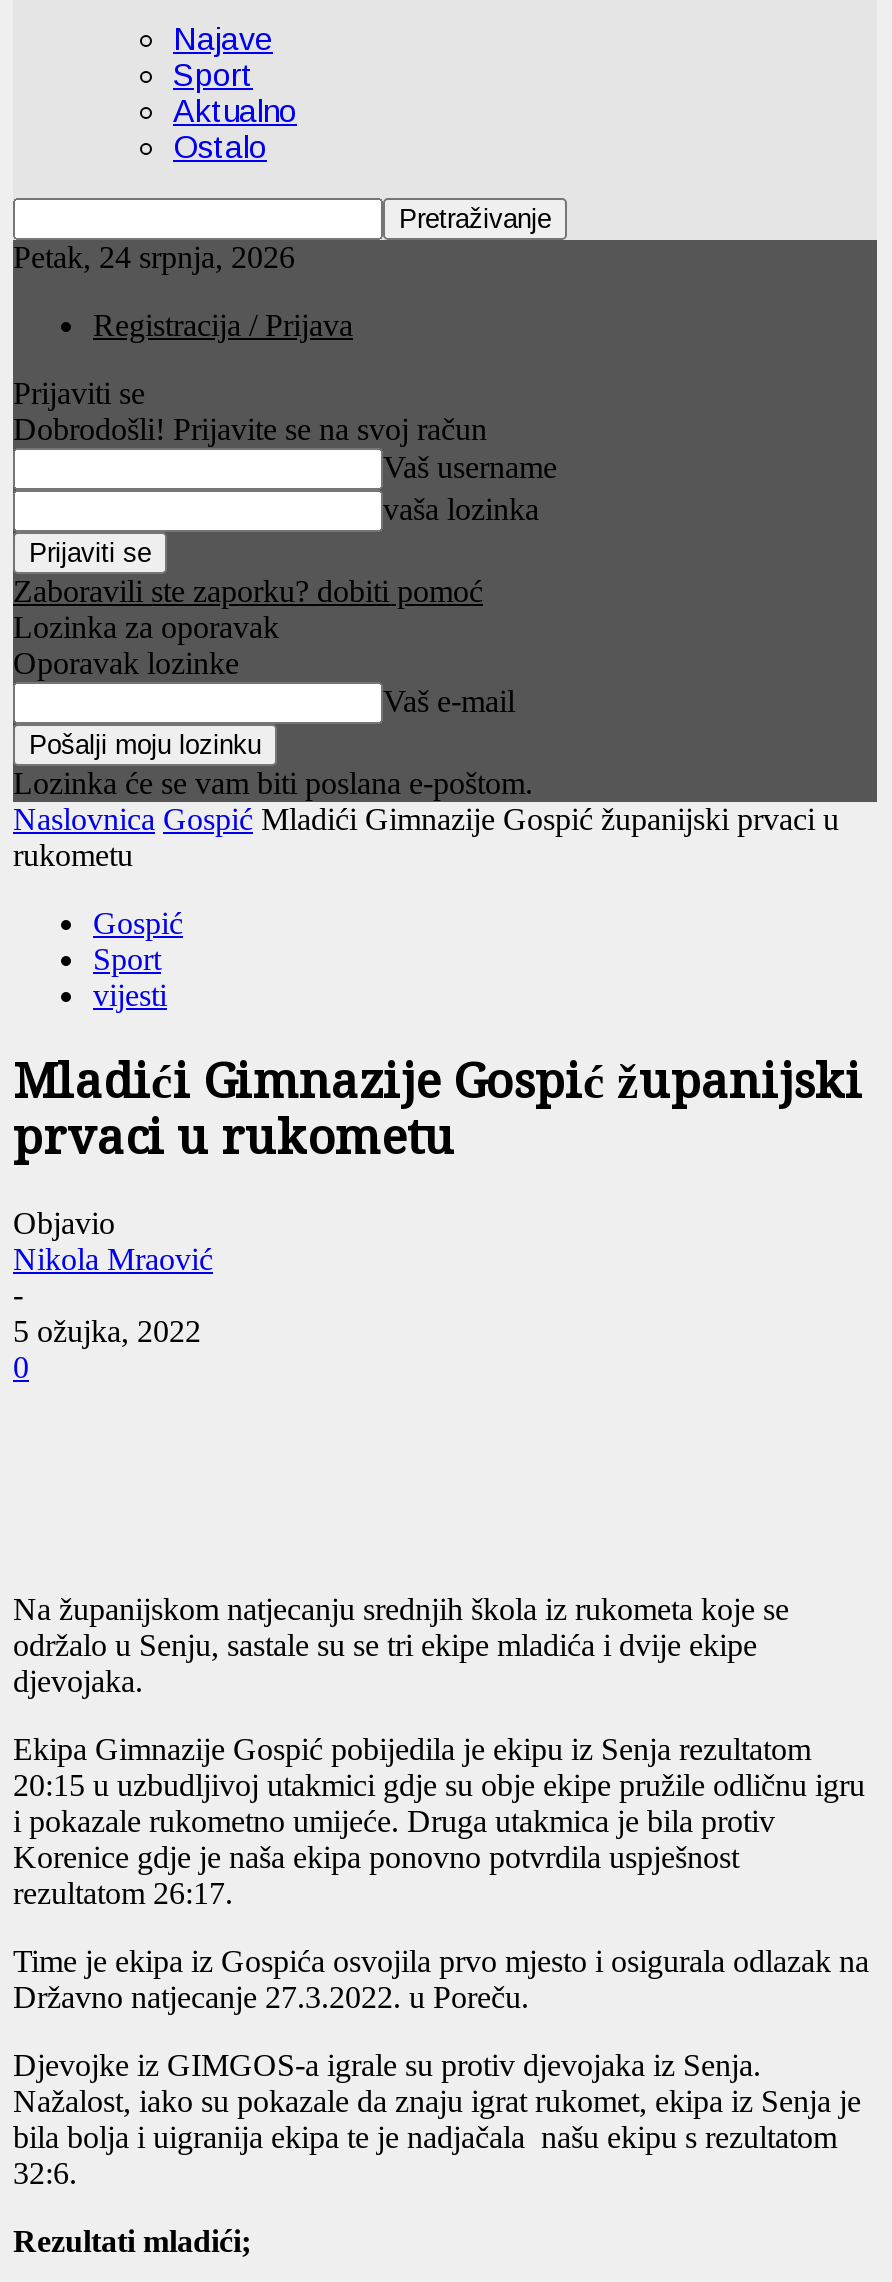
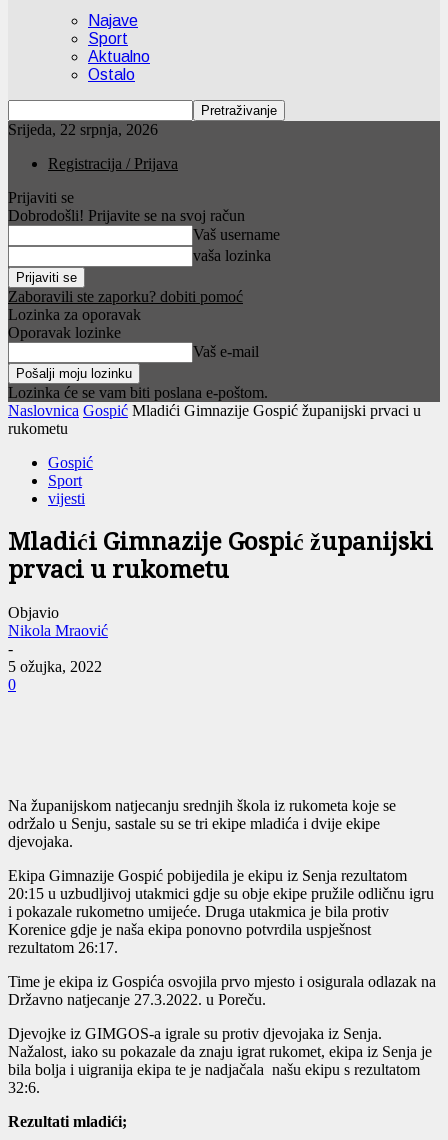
[13,240,295,274] Petak, 24 srpnja, 2026 -> [8,121,158,138] Srijeda, 22 srpnja, 2026

